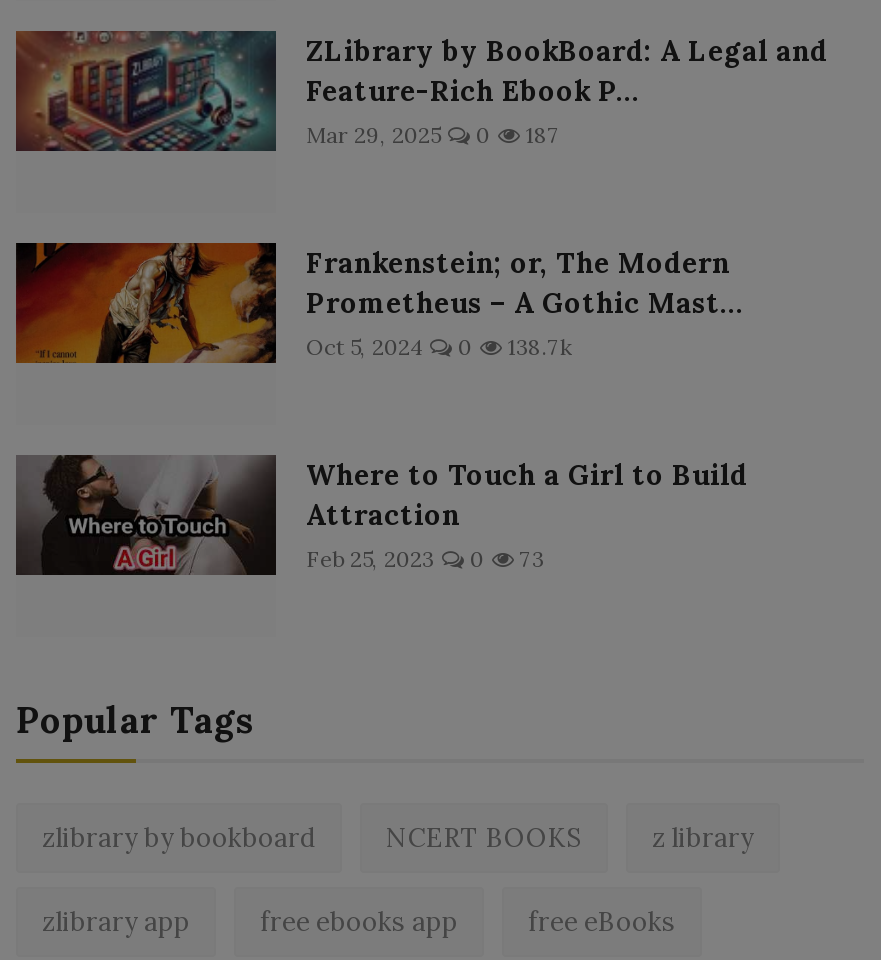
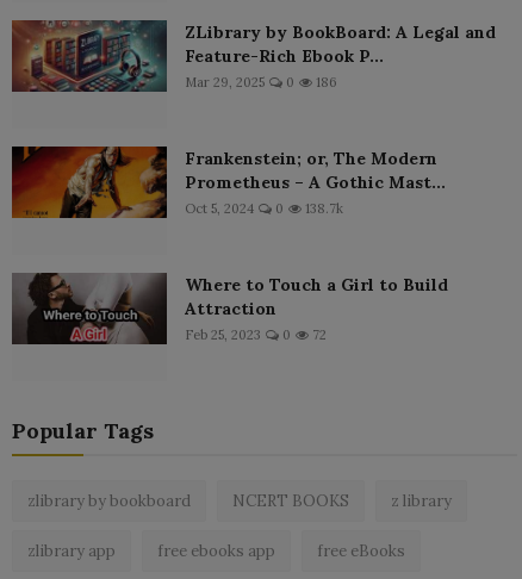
[306,120,560,148] Mar 29, 2025 0 187 -> [185,74,337,90] Mar 29, 2025 0 186
[306,544,544,572] Feb 25, 2023 0 73 -> [185,326,327,343] Feb 25, 2023 0 72

